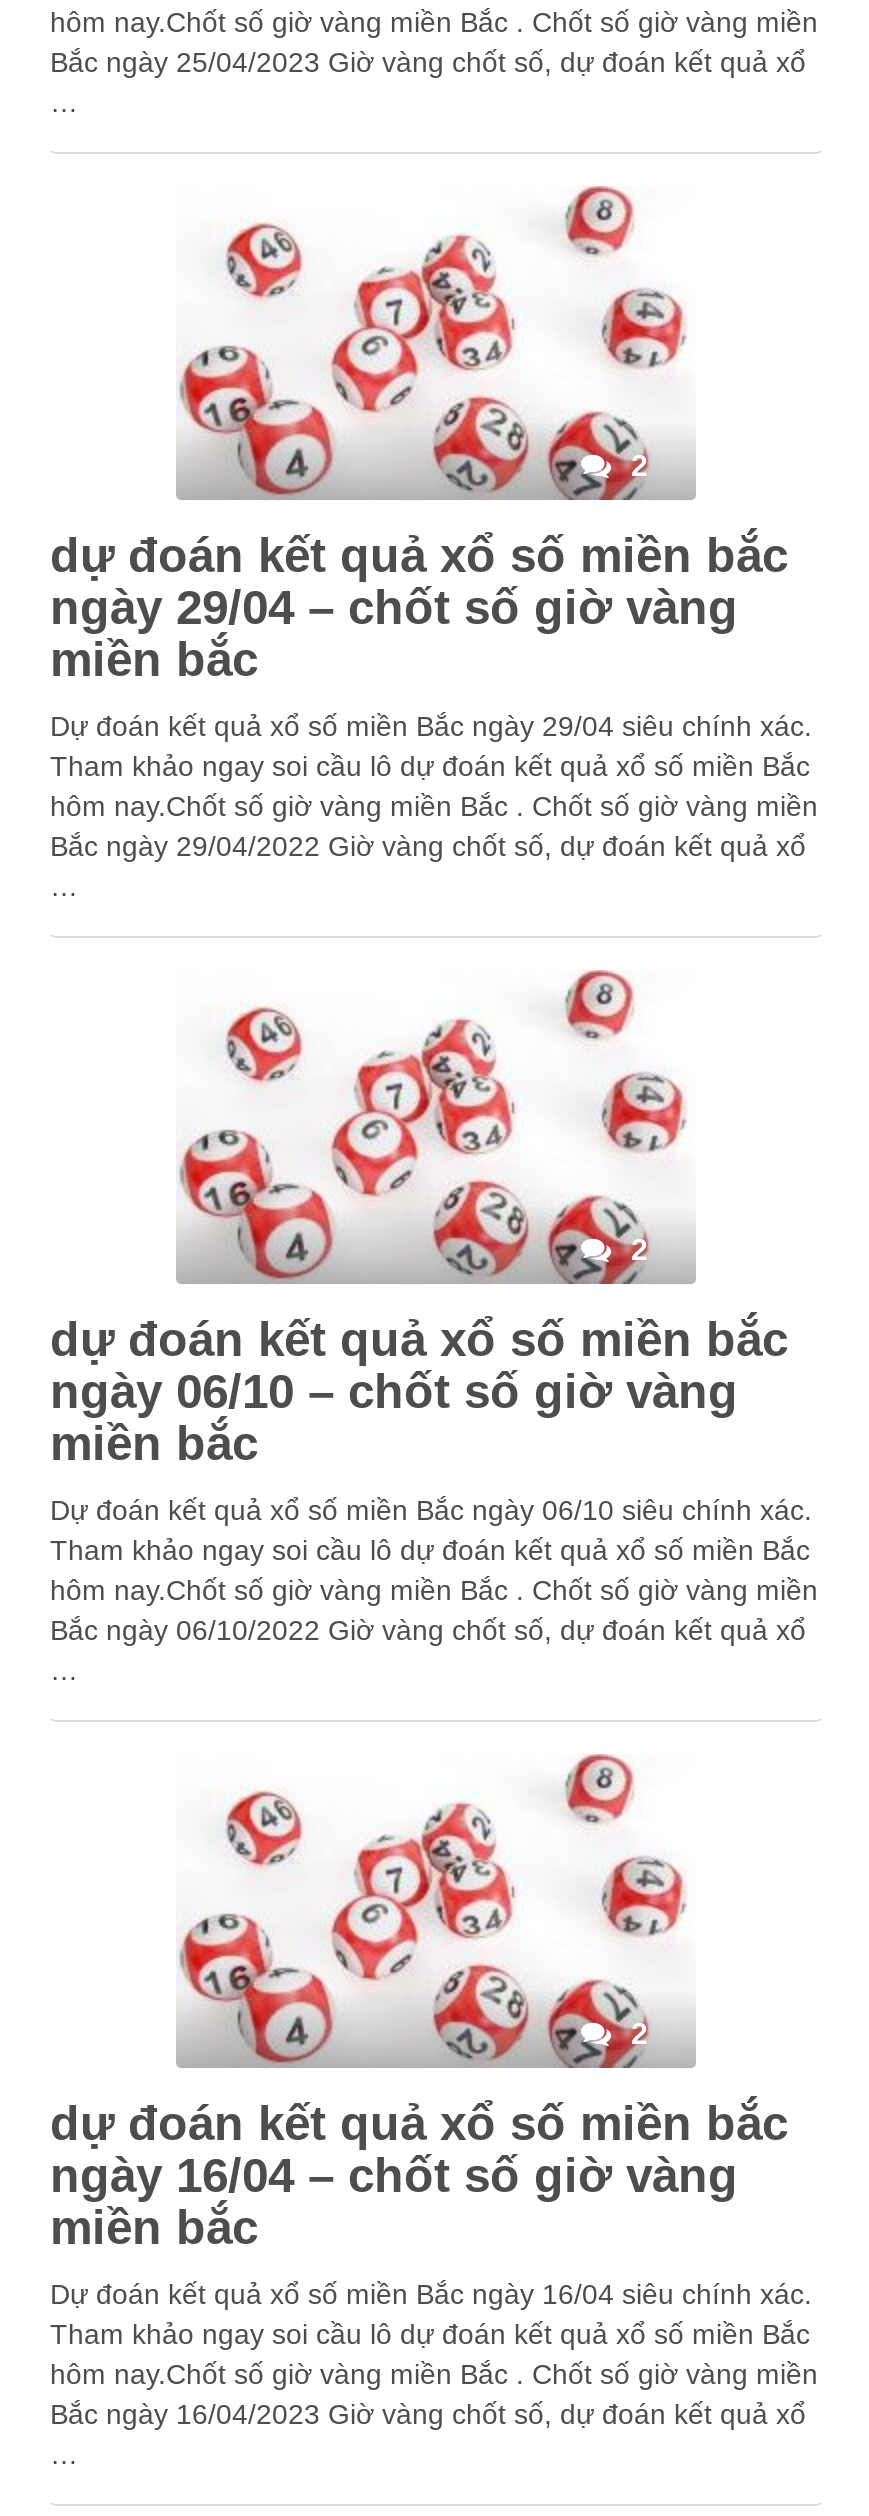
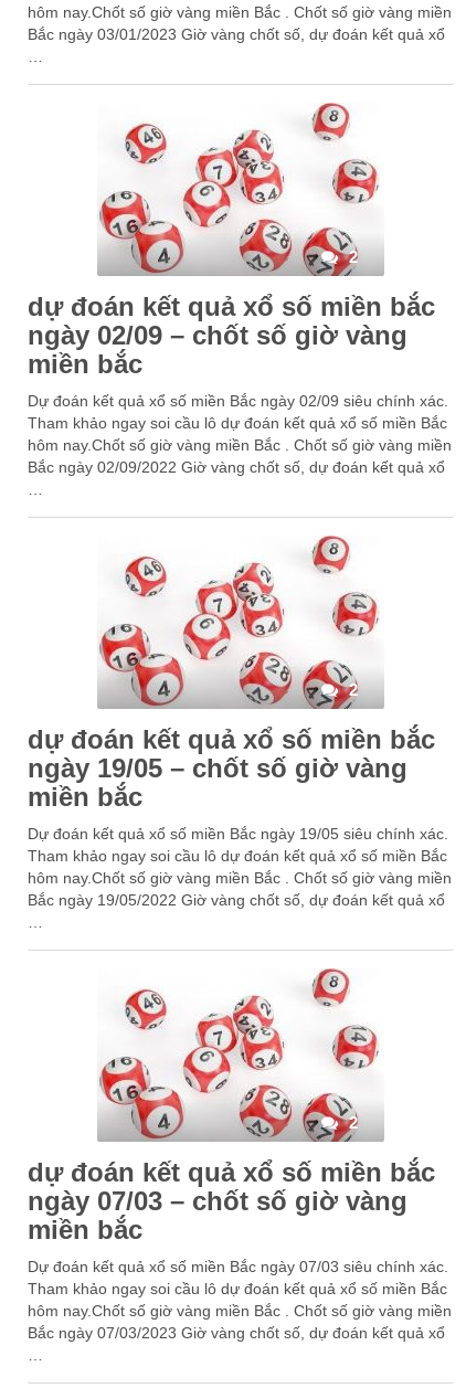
[50,46,806,78] Bắc ngày 25/04/2023 Giờ vàng chốt số, dự đoán kết quả xổ -> [28,25,445,43] Bắc ngày 03/01/2023 Giờ vàng chốt số, dự đoán kết quả xổ
[50,580,738,634] ngày 29/04 – chốt số giờ vàng -> [28,320,407,350] ngày 02/09 – chốt số giờ vàng
[50,710,812,742] Dự đoán kết quả xổ số miền Bắc ngày 29/04 siêu chính xác. -> [28,392,448,410] Dự đoán kết quả xổ số miền Bắc ngày 02/09 siêu chính xác.
[50,830,806,862] Bắc ngày 29/04/2022 Giờ vàng chốt số, dự đoán kết quả xổ -> [28,458,445,476] Bắc ngày 02/09/2022 Giờ vàng chốt số, dự đoán kết quả xổ
[50,1364,738,1418] ngày 06/10 – chốt số giờ vàng -> [28,753,407,783] ngày 19/05 – chốt số giờ vàng
[50,1494,812,1526] Dự đoán kết quả xổ số miền Bắc ngày 06/10 siêu chính xác. -> [28,825,448,843] Dự đoán kết quả xổ số miền Bắc ngày 19/05 siêu chính xác.
[50,1614,806,1646] Bắc ngày 06/10/2022 Giờ vàng chốt số, dự đoán kết quả xổ -> [28,891,445,909] Bắc ngày 19/05/2022 Giờ vàng chốt số, dự đoán kết quả xổ
[50,2148,738,2202] ngày 16/04 – chốt số giờ vàng -> [28,1186,407,1216] ngày 07/03 – chốt số giờ vàng
[50,2278,812,2310] Dự đoán kết quả xổ số miền Bắc ngày 16/04 siêu chính xác. -> [28,1258,448,1275] Dự đoán kết quả xổ số miền Bắc ngày 07/03 siêu chính xác.
[50,2398,806,2430] Bắc ngày 16/04/2023 Giờ vàng chốt số, dự đoán kết quả xổ -> [28,1324,445,1342] Bắc ngày 07/03/2023 Giờ vàng chốt số, dự đoán kết quả xổ

